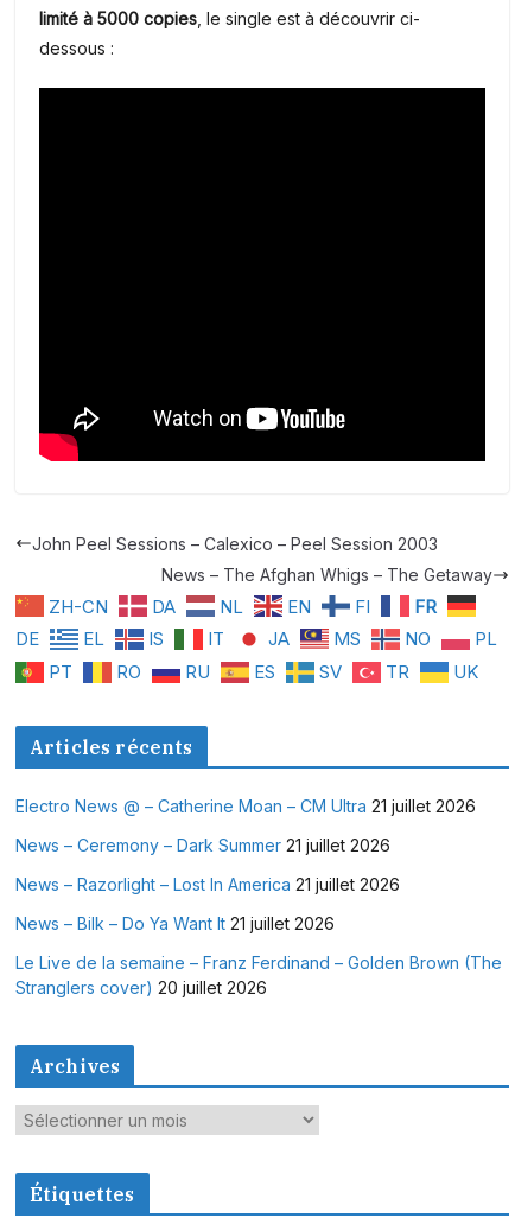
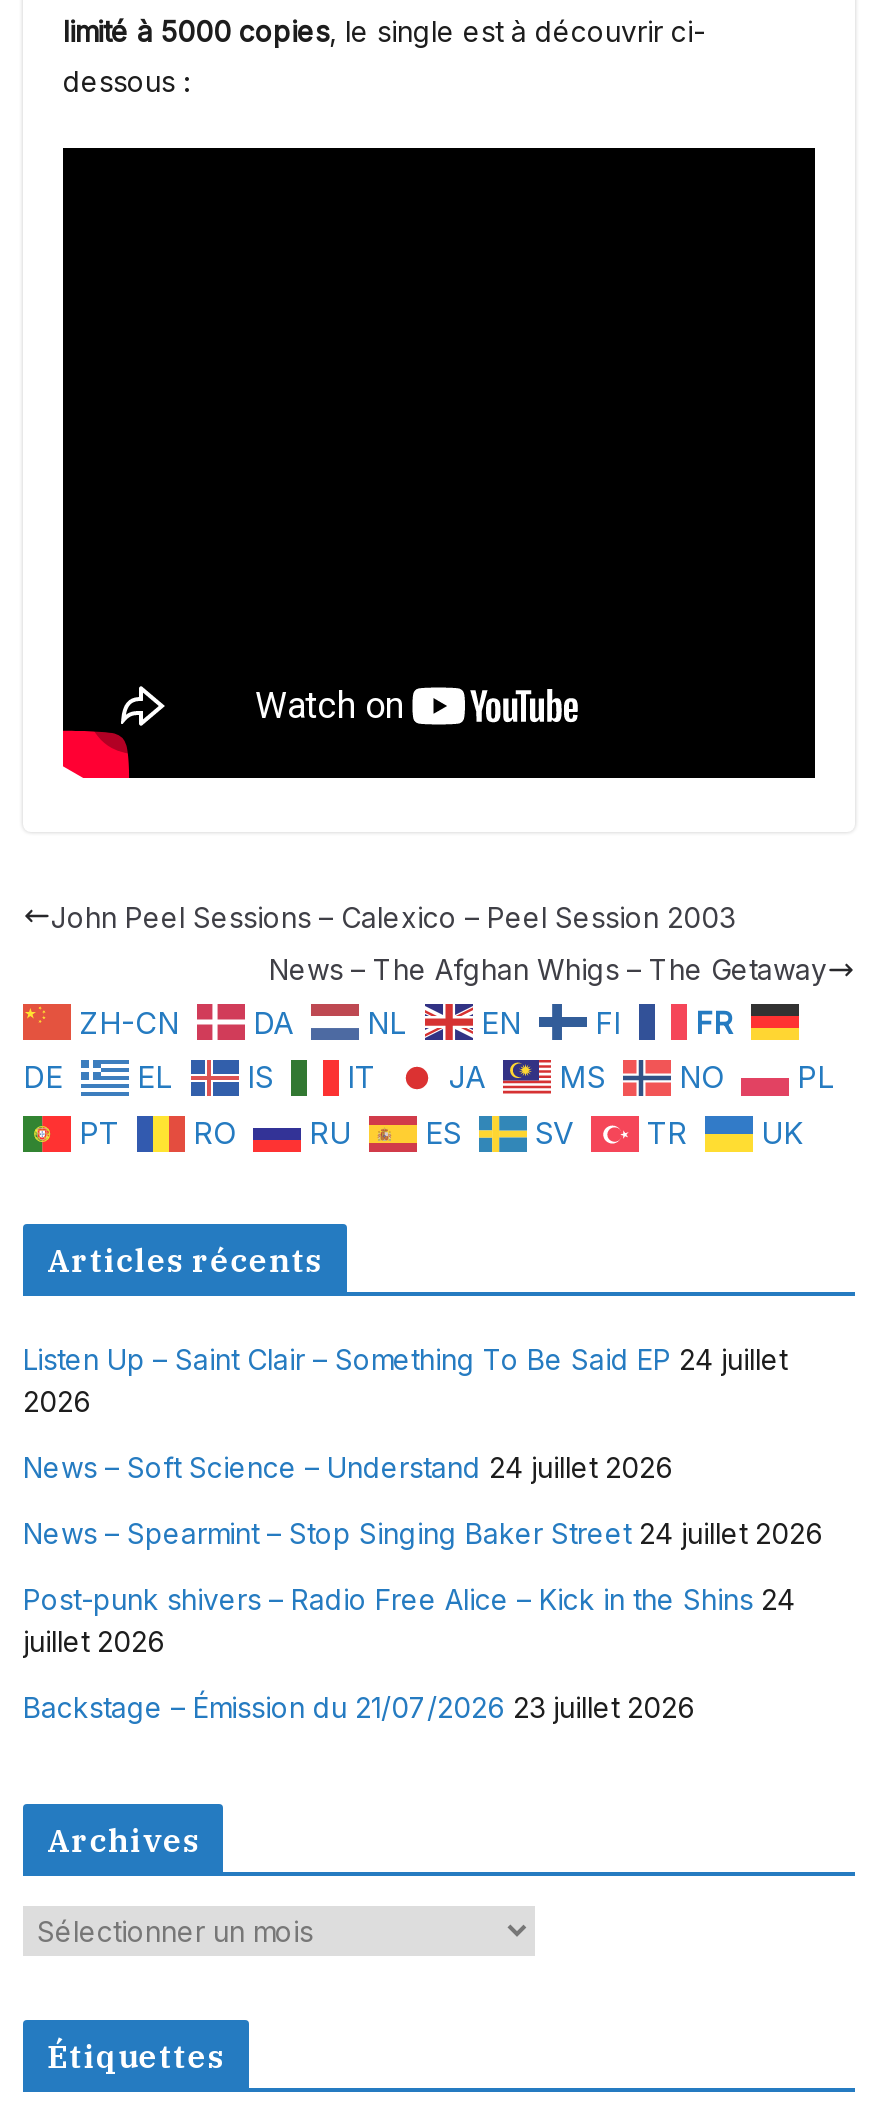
[15,796,476,816] Electro News @ – Catherine Moan – CM Ultra 21 juillet 2026 -> [23,1342,787,1418] Listen Up – Saint Clair – Something To Be Said EP 24 juillet | 2026
[15,835,390,855] News – Ceremony – Dark Summer 21 juillet 2026 -> [23,1450,673,1484] News – Soft Science – Understand 24 juillet 2026
[15,874,400,894] News – Razorlight – Lost In America 21 juillet 2026 -> [23,1516,823,1550] News – Spearmint – Stop Singing Baker Street 24 juillet 2026
[15,913,335,933] News – Bilk – Do Ya Want It 21 juillet 2026 -> [23,1582,795,1658] Post-punk shivers – Radio Free Alice – Kick in the Shins 24 | juillet 2026
[15,952,502,997] Le Live de la semaine – Franz Ferdinand – Golden Brown (The | Stranglers cover) 20 juillet 2026 -> [23,1690,695,1724] Backstage – Émission du 21/07/2026 23 juillet 2026

